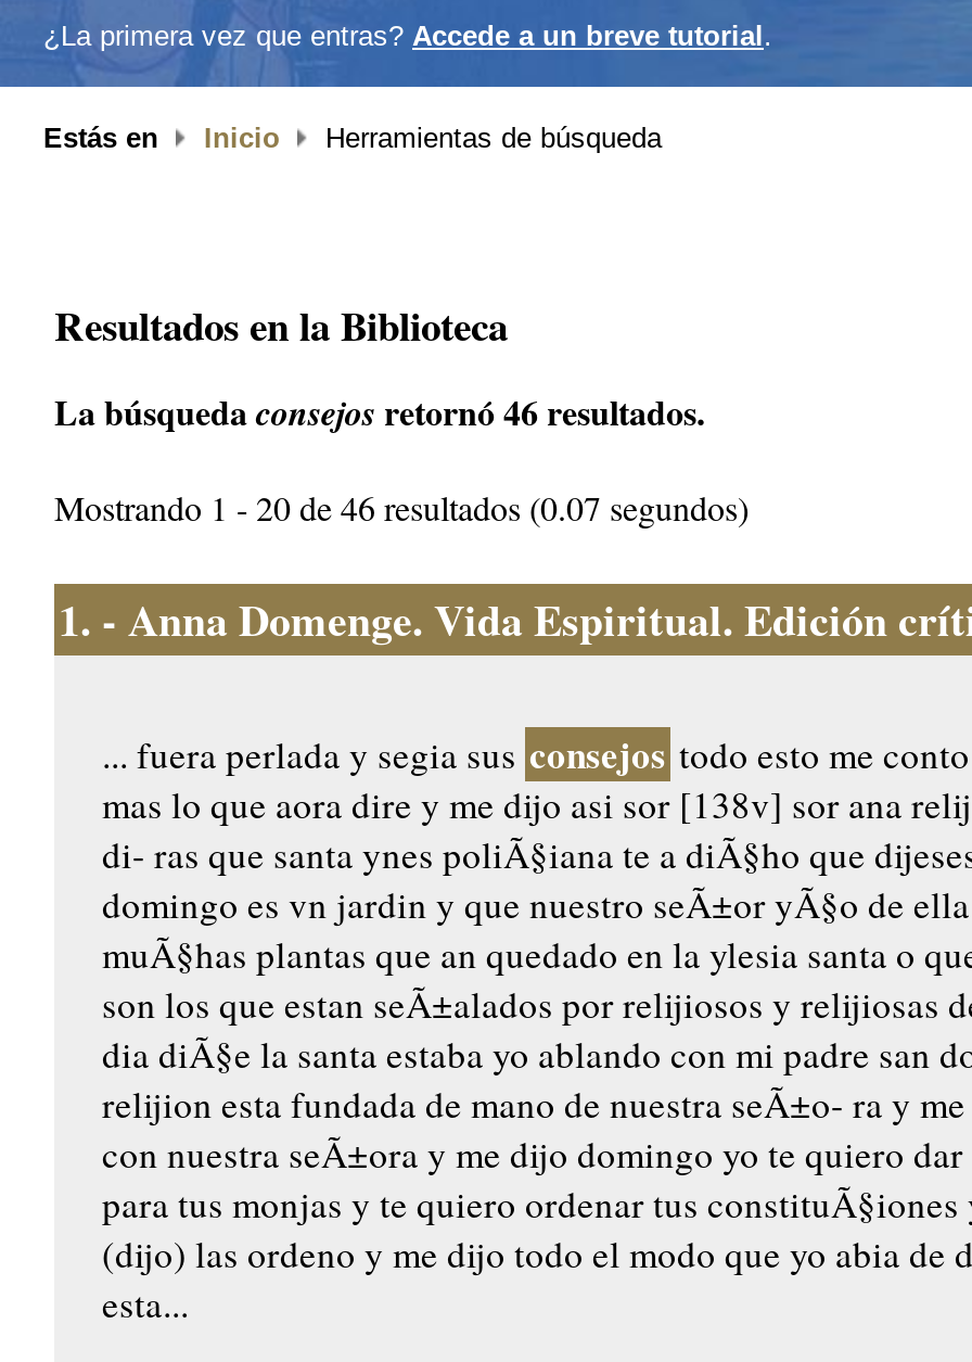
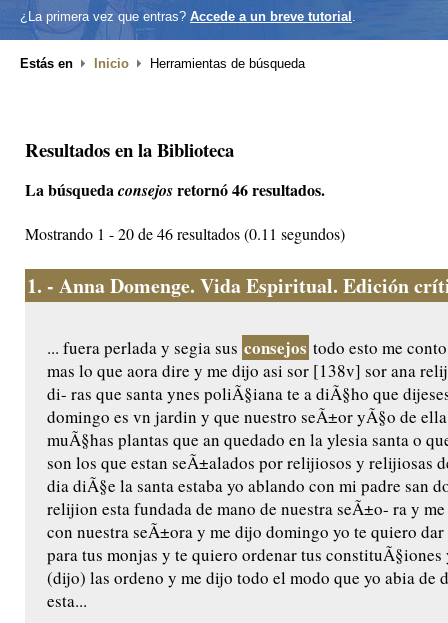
[54,485,749,530] Mostrando 1 - 20 de 46 resultados (0.07 segundos) -> [25,223,345,244] Mostrando 1 - 20 de 46 resultados (0.11 segundos)

